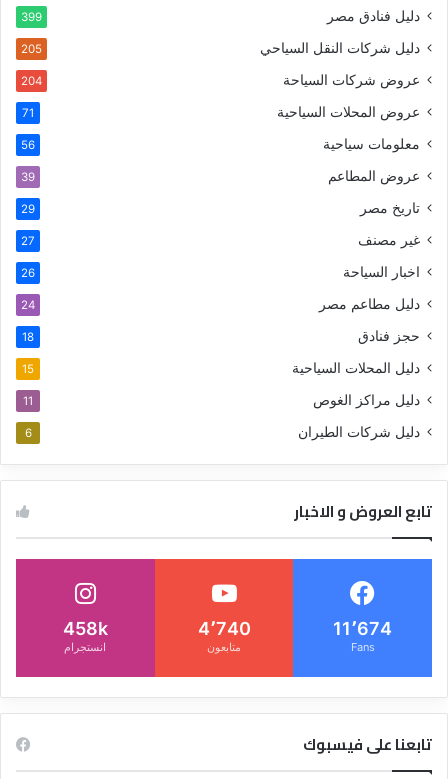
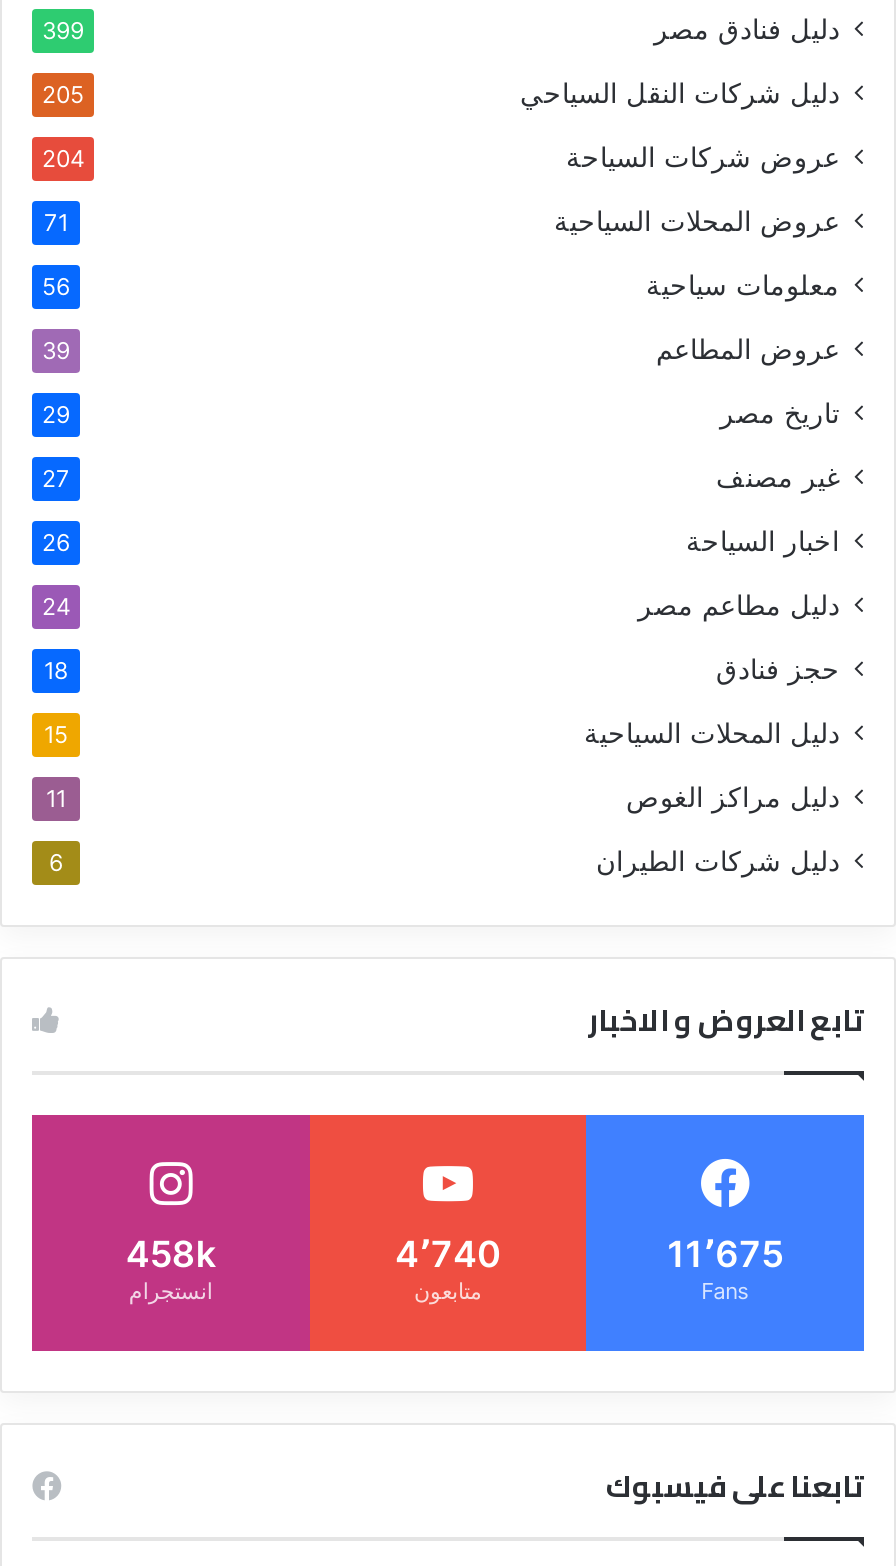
[333,618,392,639] 11٬674 -> [667,1234,783,1276] 11٬675

